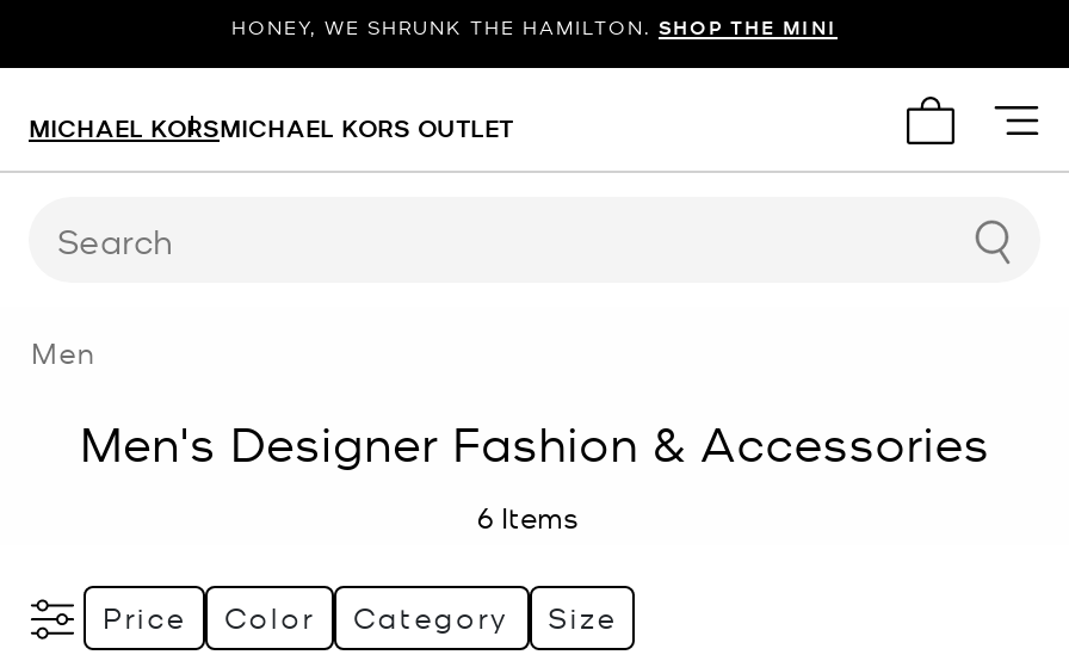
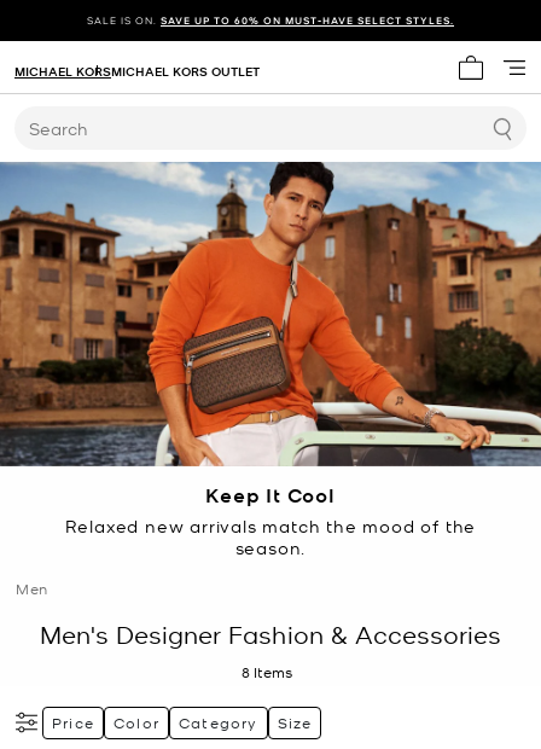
[231,13,838,39] HONEY, WE SHRUNK THE HAMILTON. SHOP THE MINI -> [87,13,454,27] SALE IS ON. SAVE UP TO 60% ON MUST-HAVE SELECT STYLES.
none -> [4,161,537,558] [image] | Keep It Cool | Relaxed new arrivals match the mood of the | season.
[477,498,577,536] 6 Items -> [242,662,292,681] 8 Items

